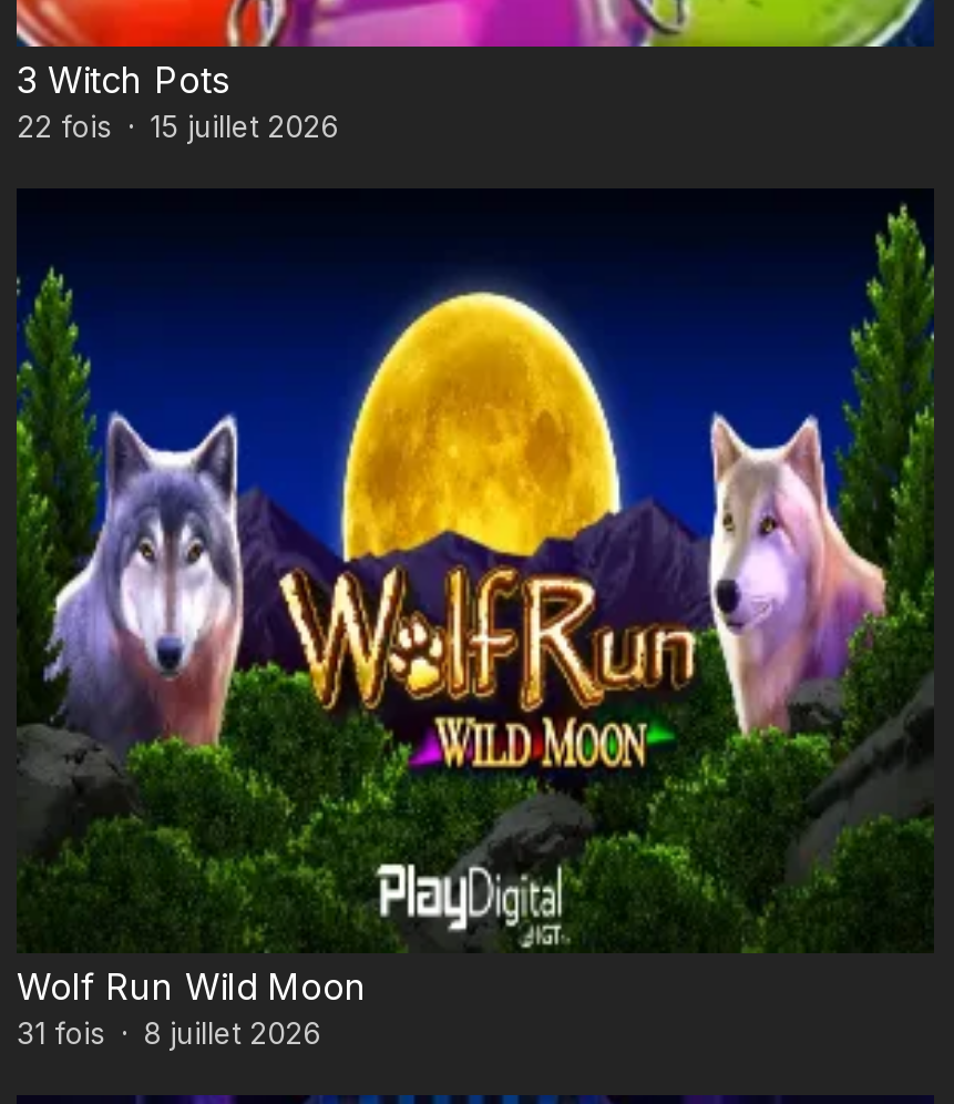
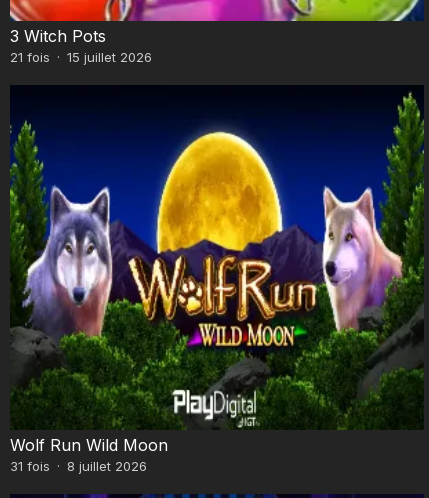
[17,109,338,145] 22 fois · 15 juillet 2026 -> [10,49,152,65] 21 fois · 15 juillet 2026

